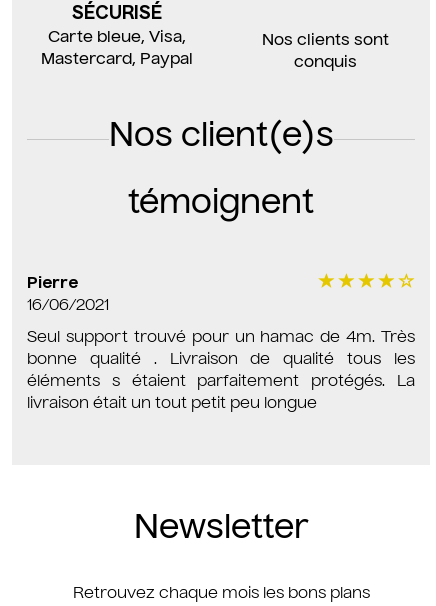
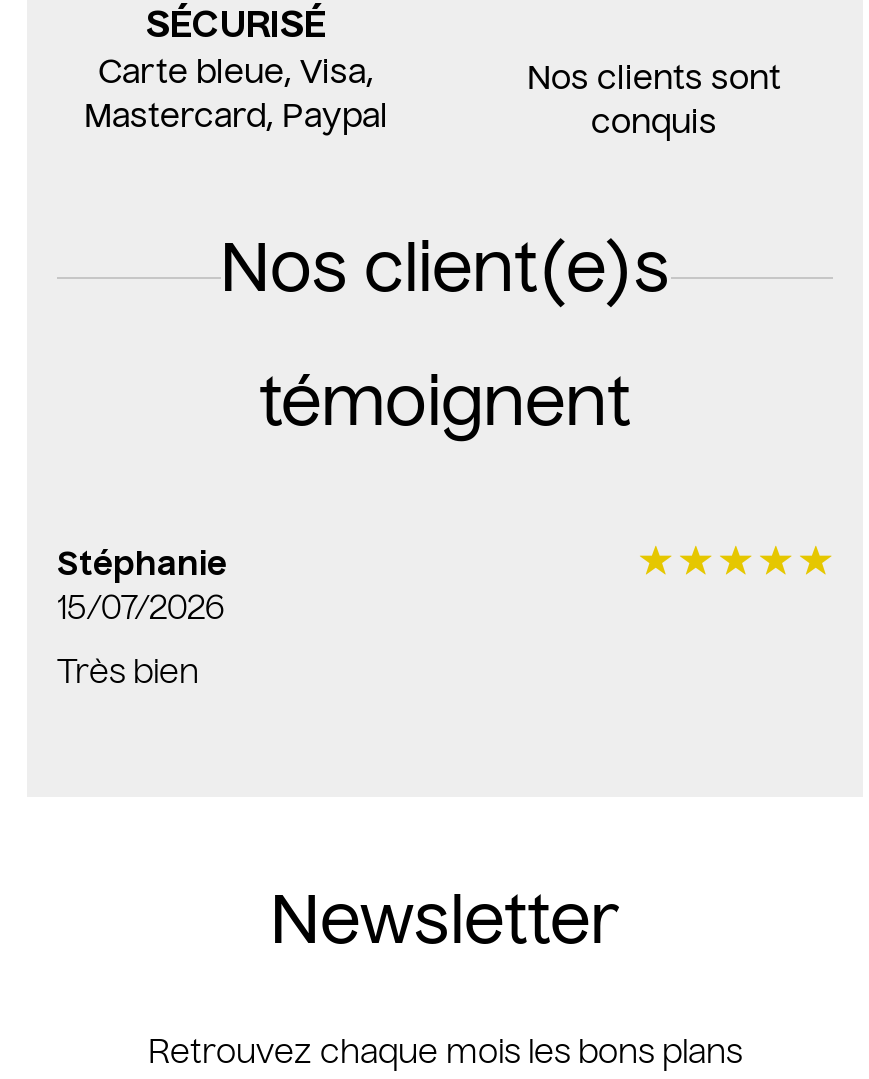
[27,276,109,314] Pierre | 16/06/2021 -> [57,551,227,627] Stéphanie | 15/07/2026
[27,330,415,412] Seul support trouvé pour un hamac de 4m. Très | bonne qualité . Livraison de qualité tous les | éléments s étaient parfaitement protégés. La | livraison était un tout petit peu longue -> [57,659,199,691] Très bien

